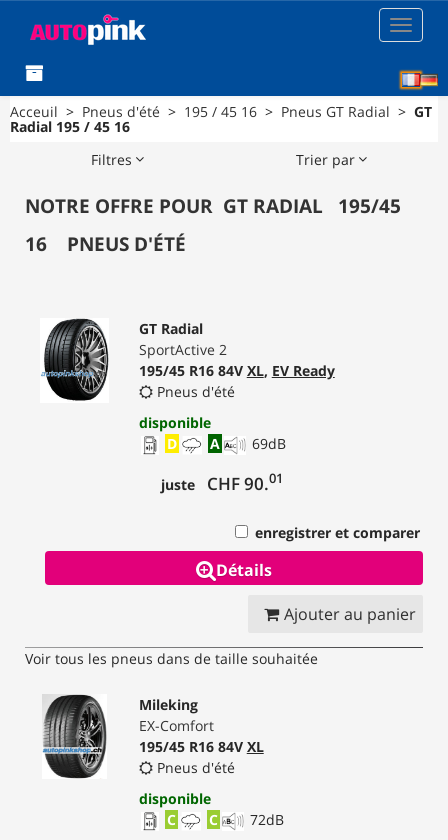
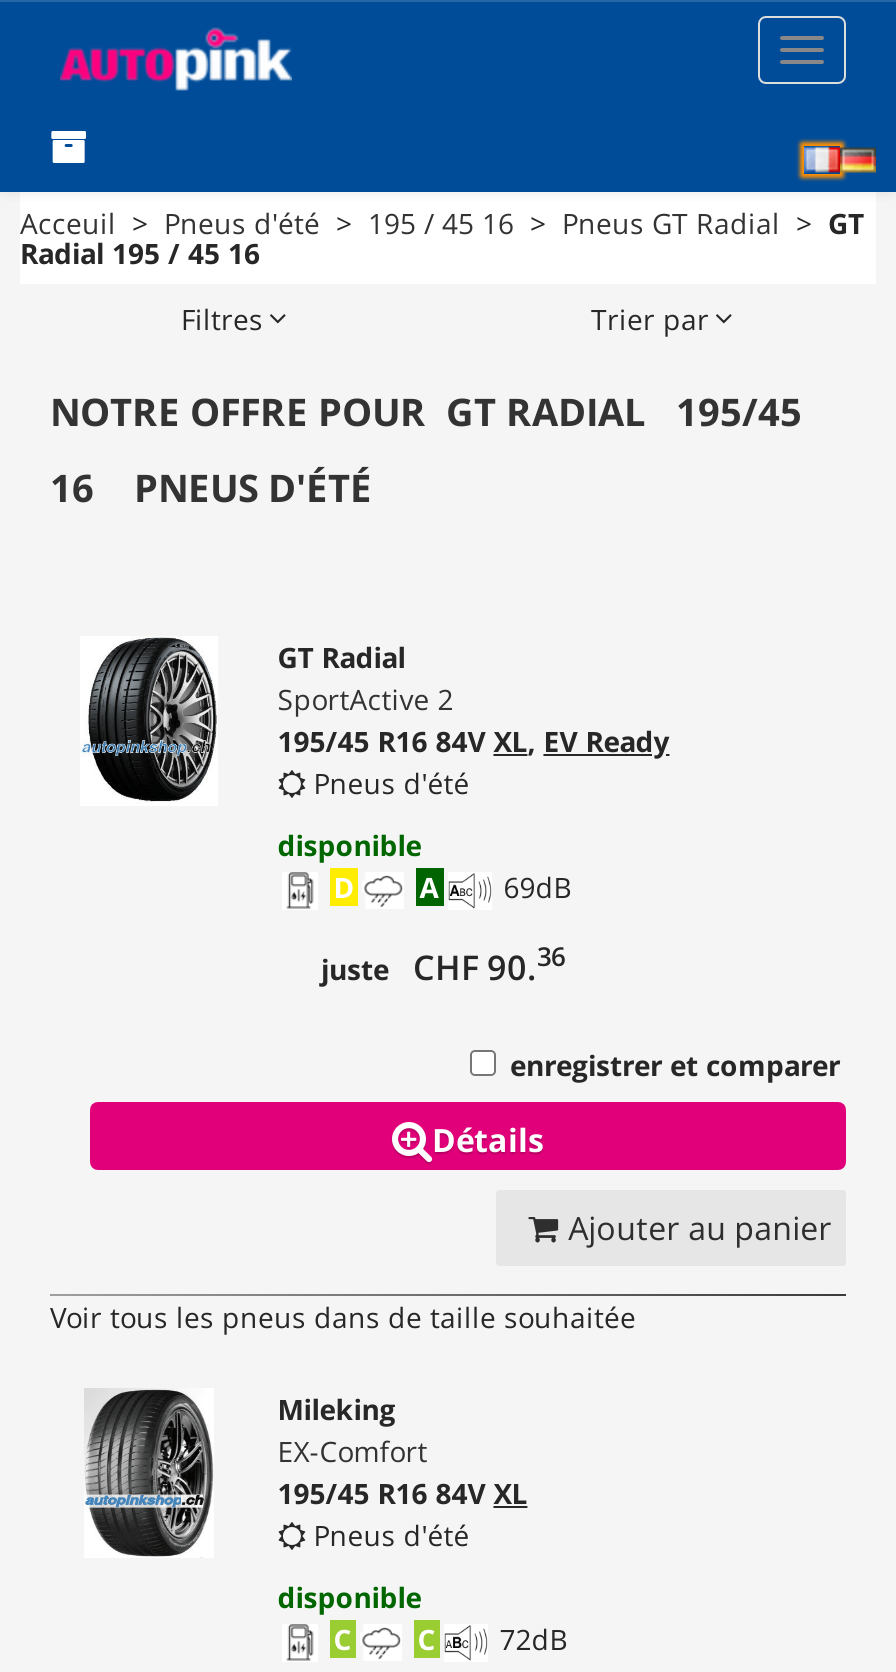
[160,469,282,495] juste CHF 90.01 -> [321,939,565,990] juste CHF 90.36

